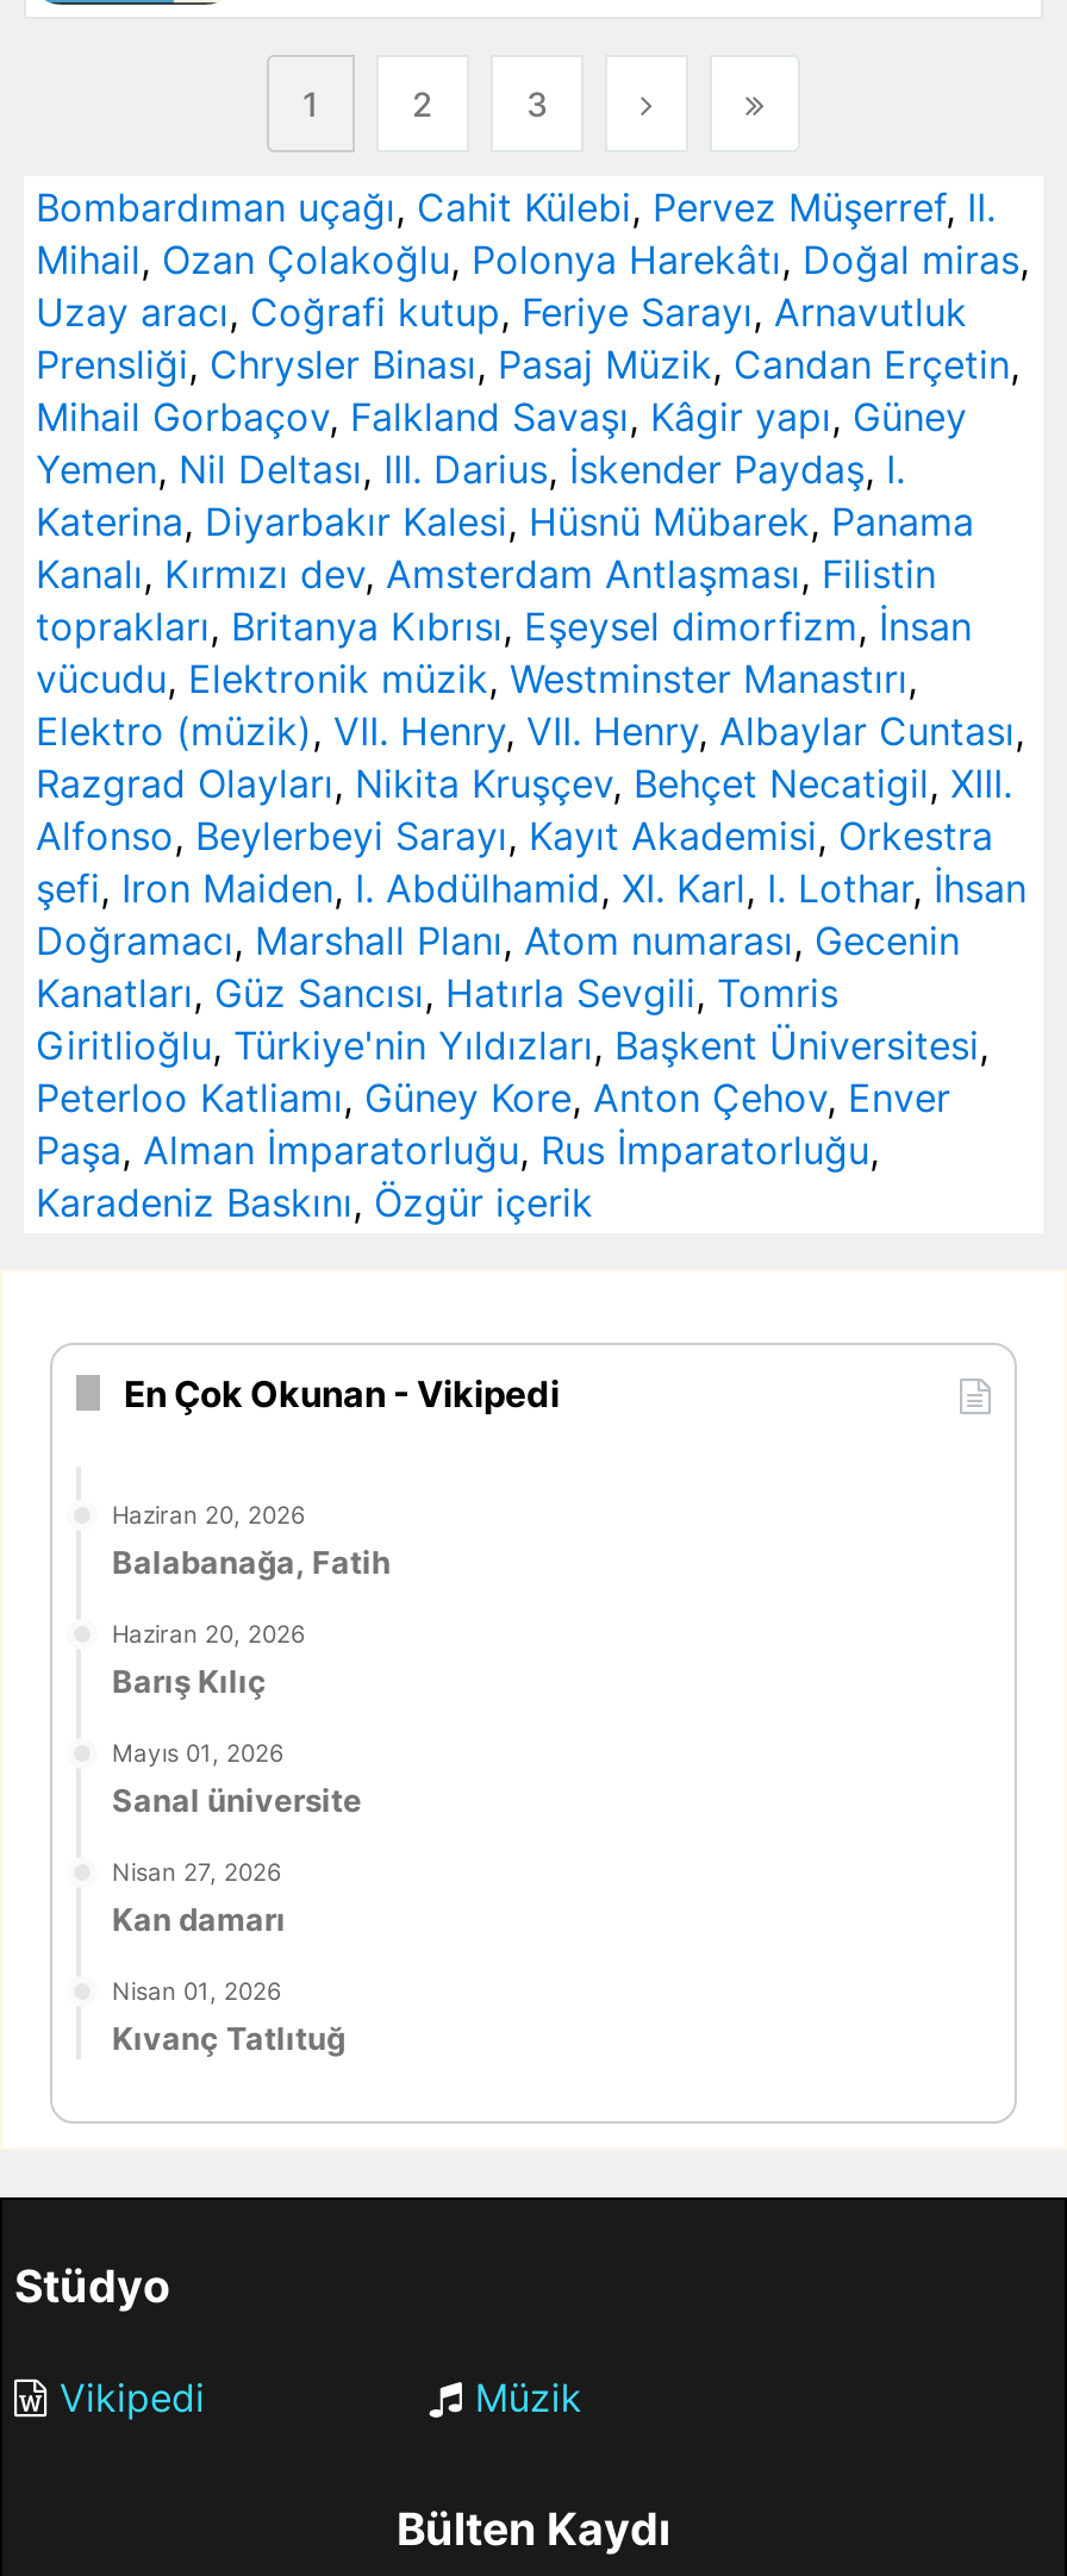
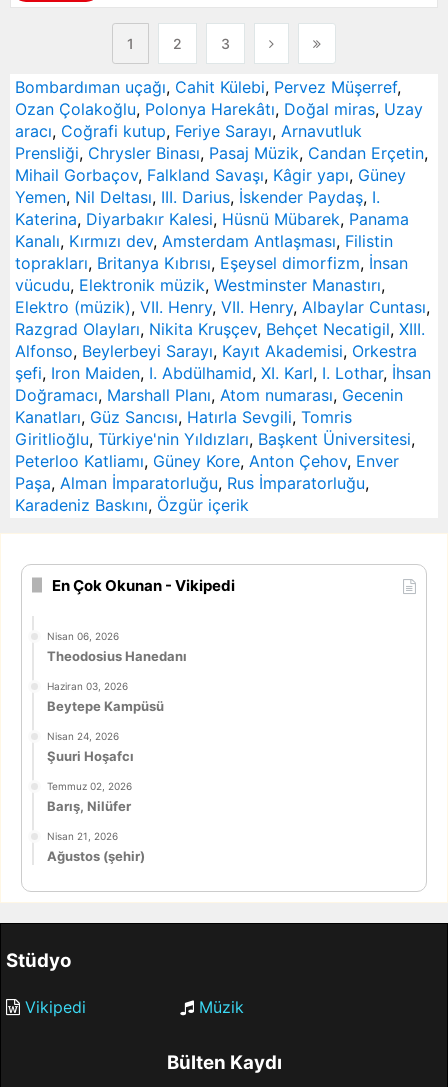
[36,183,1029,335] Bombardıman uçağı, Cahit Külebi, Pervez Müşerref, II. | Mihail, Ozan Çolakoğlu, Polonya Harekâtı, Doğal miras, | Uzay aracı, Coğrafi kutup, Feriye Sarayı, Arnavutluk -> [15,77,423,141] Bombardıman uçağı, Cahit Külebi, Pervez Müşerref, | Ozan Çolakoğlu, Polonya Harekâtı, Doğal miras, Uzay | aracı, Coğrafi kutup, Feriye Sarayı, Arnavutluk
[112,1500,391,1581] Haziran 20, 2026 | Balabanağa, Fatih -> [47,630,187,664] Nisan 06, 2026 | Theodosius Hanedanı
[112,1618,305,1699] Haziran 20, 2026 | Barış Kılıç -> [47,680,164,714] Haziran 03, 2026 | Beytepe Kampüsü
[112,1737,362,1818] Mayıs 01, 2026 | Sanal üniversite -> [47,730,134,764] Nisan 24, 2026 | Şuuri Hoşafcı
[112,1856,286,1937] Nisan 27, 2026 | Kan damarı -> [47,780,132,814] Temmuz 02, 2026 | Barış, Nilüfer
[112,1975,345,2056] Nisan 01, 2026 | Kıvanç Tatlıtuğ -> [47,829,145,863] Nisan 21, 2026 | Ağustos (şehir)

